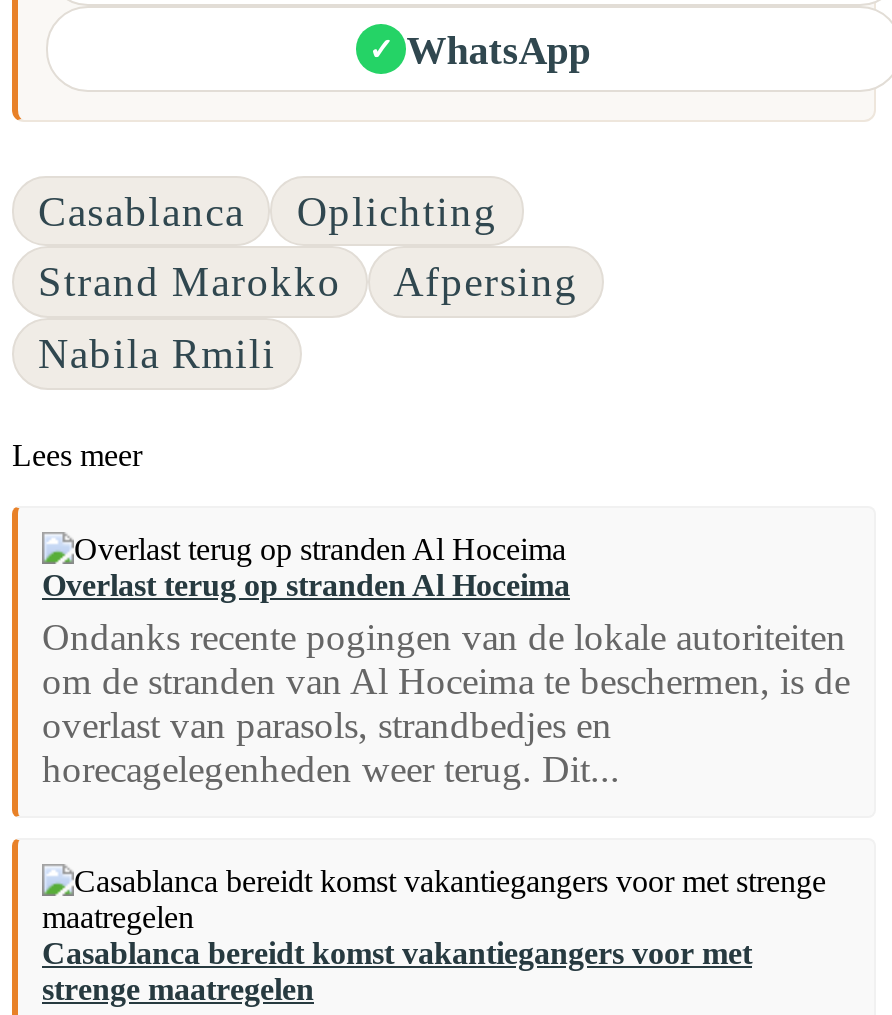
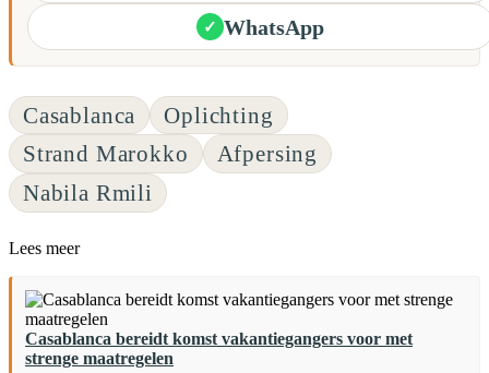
[42,567,850,790] Overlast terug op stranden Al Hoceima | Ondanks recente pogingen van de lokale autoriteiten | om de stranden van Al Hoceima te beschermen, is de | overlast van parasols, strandbedjes en | horecagelegenheden weer terug. Dit... -> none

